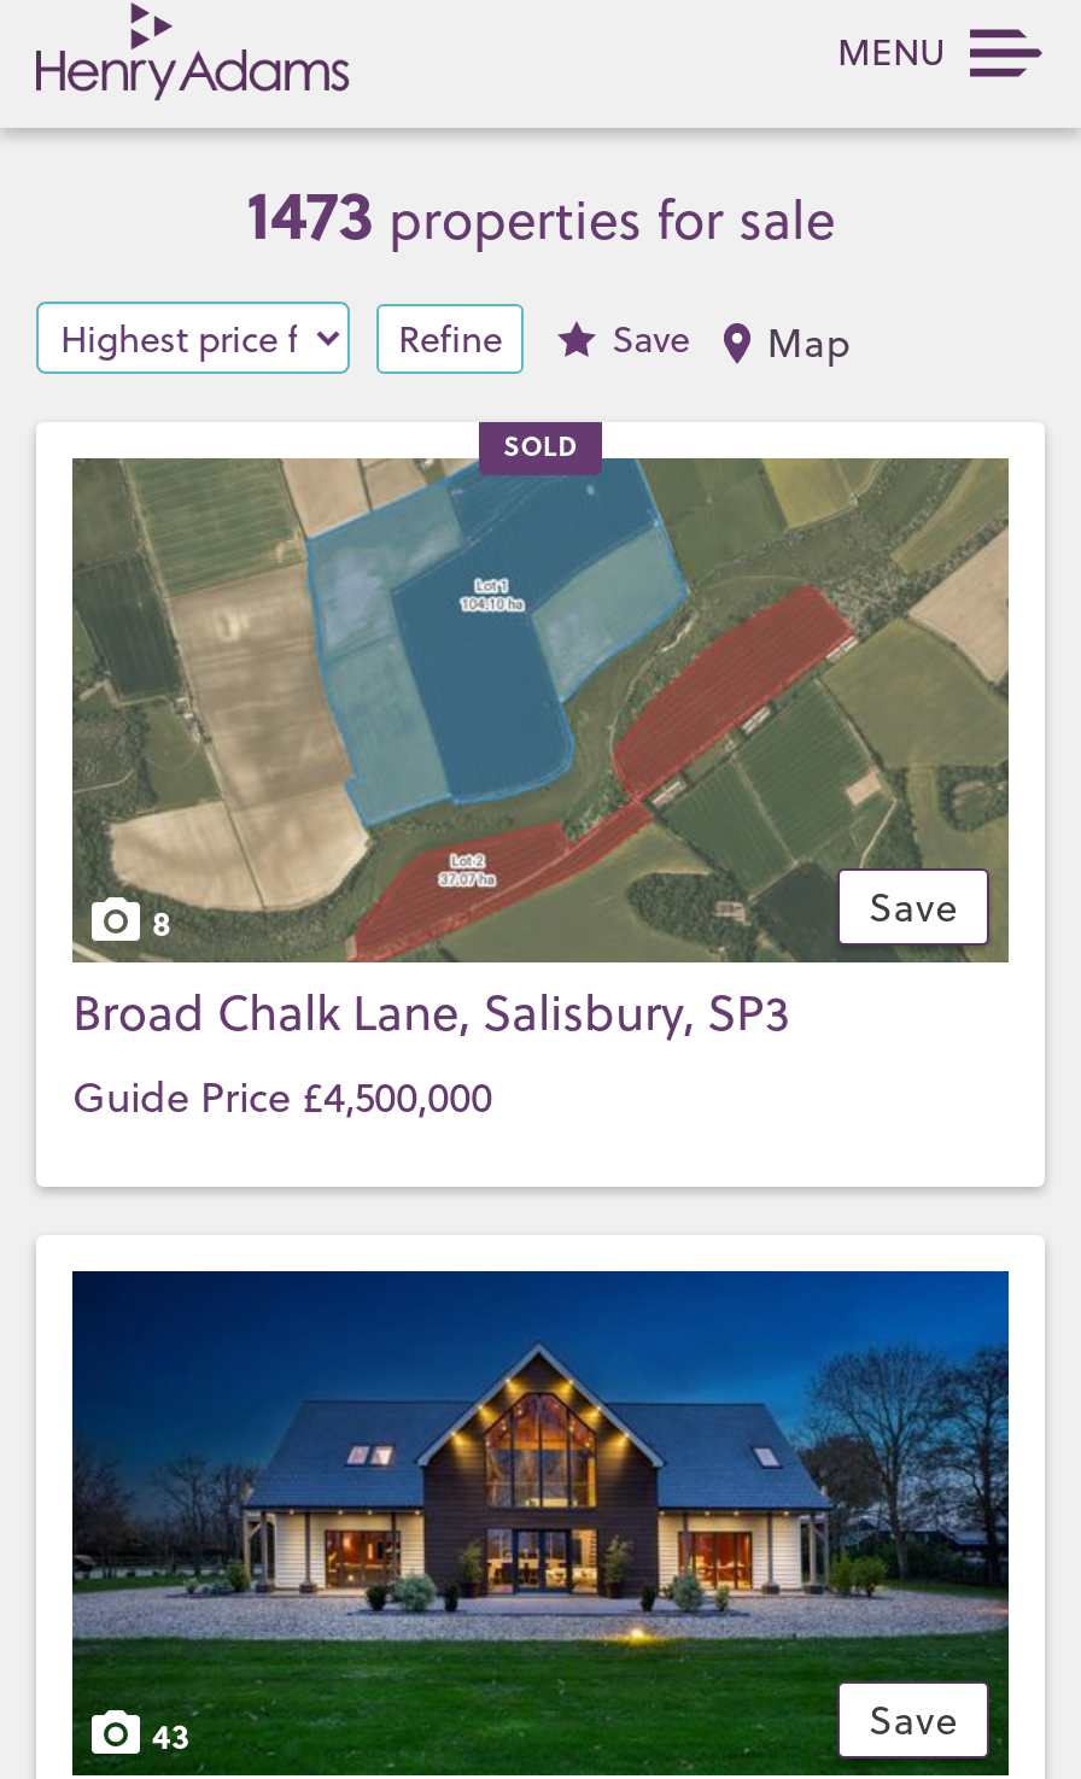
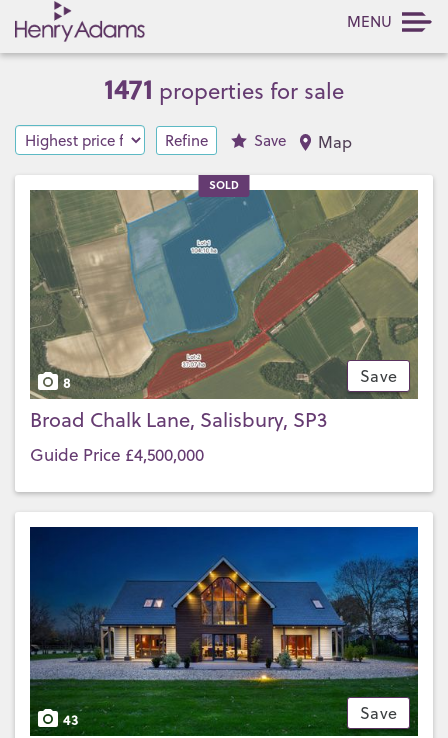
[246,162,835,261] 1473 properties for sale -> [104,67,344,108] 1471 properties for sale

